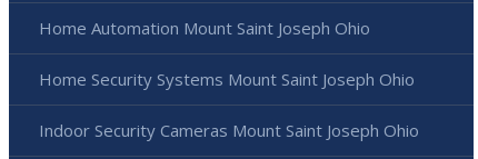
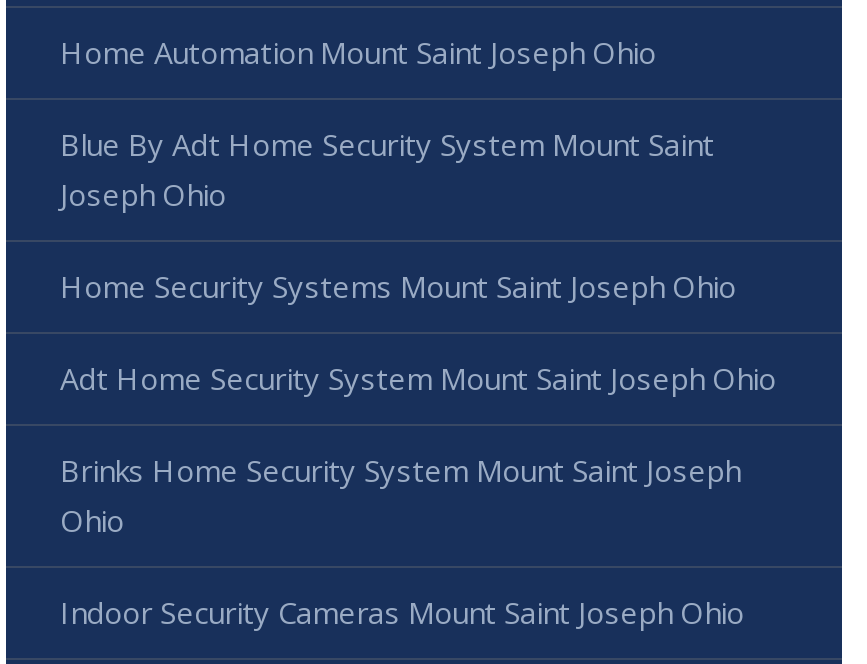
none -> [60,125,714,215] Blue By Adt Home Security System Mount Saint | Joseph Ohio
none -> [60,359,776,541] Adt Home Security System Mount Saint Joseph Ohio | Brinks Home Security System Mount Saint Joseph | Ohio

